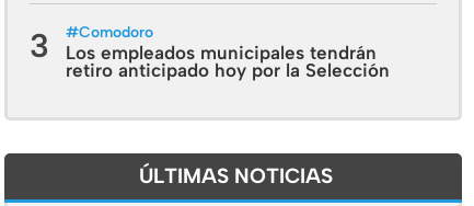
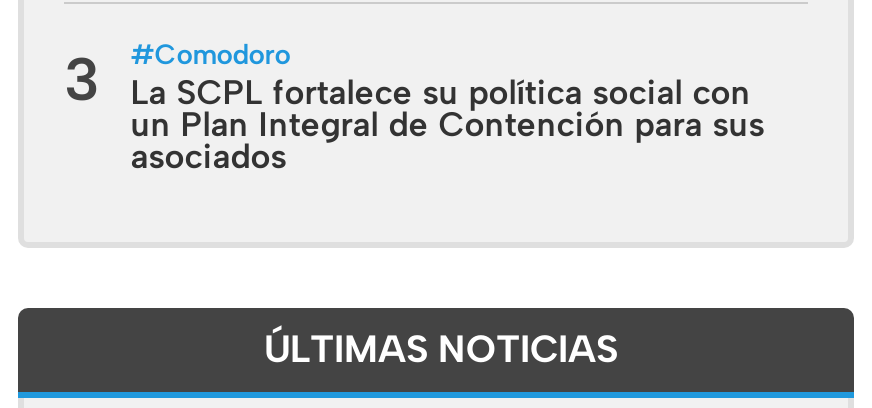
[66,41,390,81] Los empleados municipales tendrán | retiro anticipado hoy por la Selección -> [130,72,764,176] La SCPL fortalece su política social con | un Plan Integral de Contención para sus | asociados

